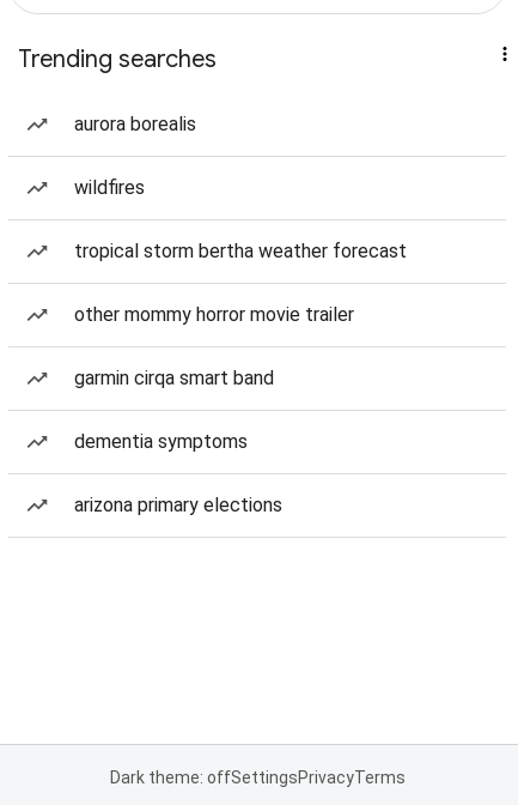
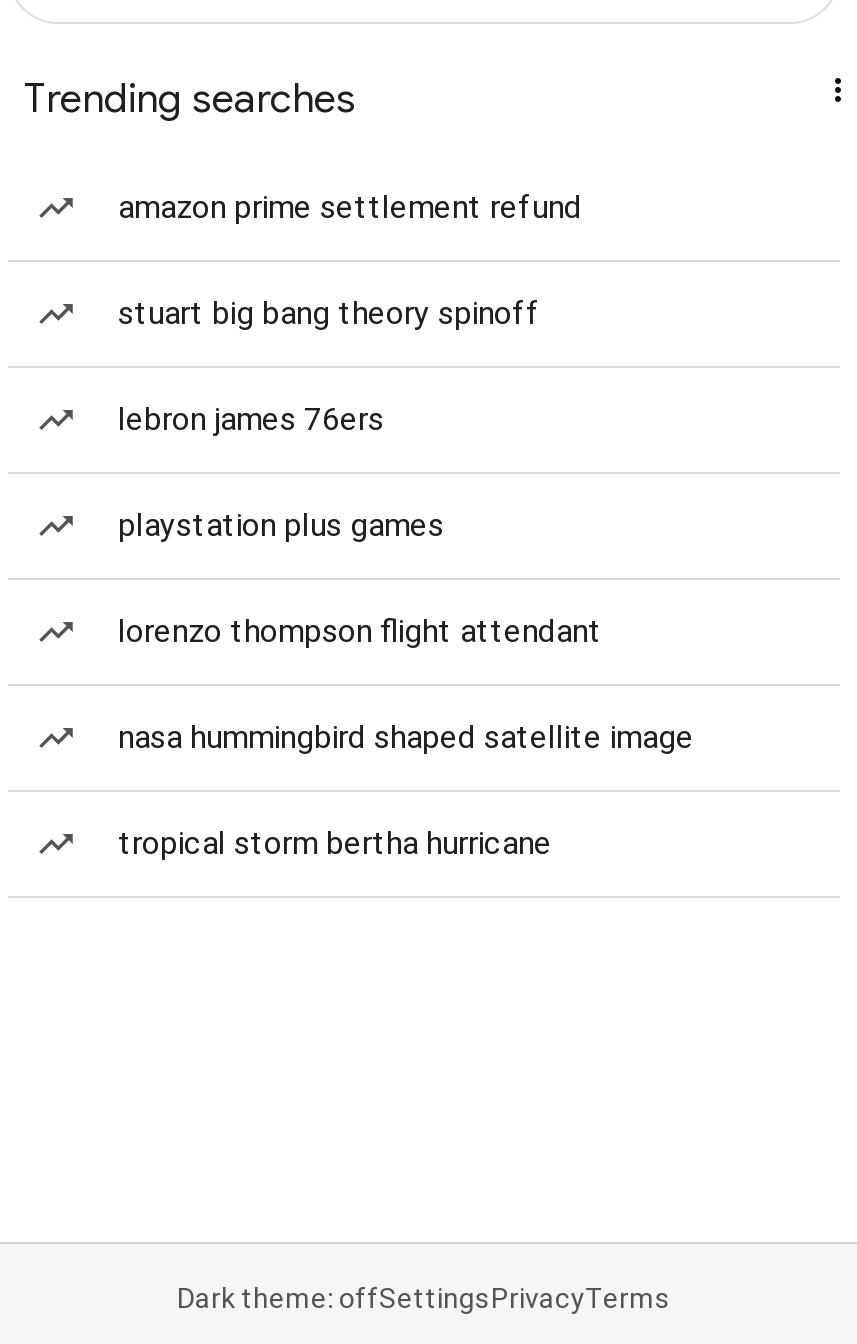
[74,113,196,135] aurora borealis -> [118,188,582,226] amazon prime settlement refund
[74,176,145,199] wildfires -> [118,294,540,332] stuart big bang theory spinoff
[74,240,407,262] tropical storm bertha weather forecast -> [118,400,384,438] lebron james 76ers
[74,303,354,326] other mommy horror movie trailer -> [118,506,444,544] playstation plus games
[74,367,274,389] garmin cirqa smart band -> [118,612,602,650] lorenzo thompson flight attendant
[74,430,248,453] dementia symptoms -> [118,718,694,756] nasa hummingbird shaped satellite image
[74,494,282,516] arizona primary elections -> [118,824,552,862] tropical storm bertha hurricane

